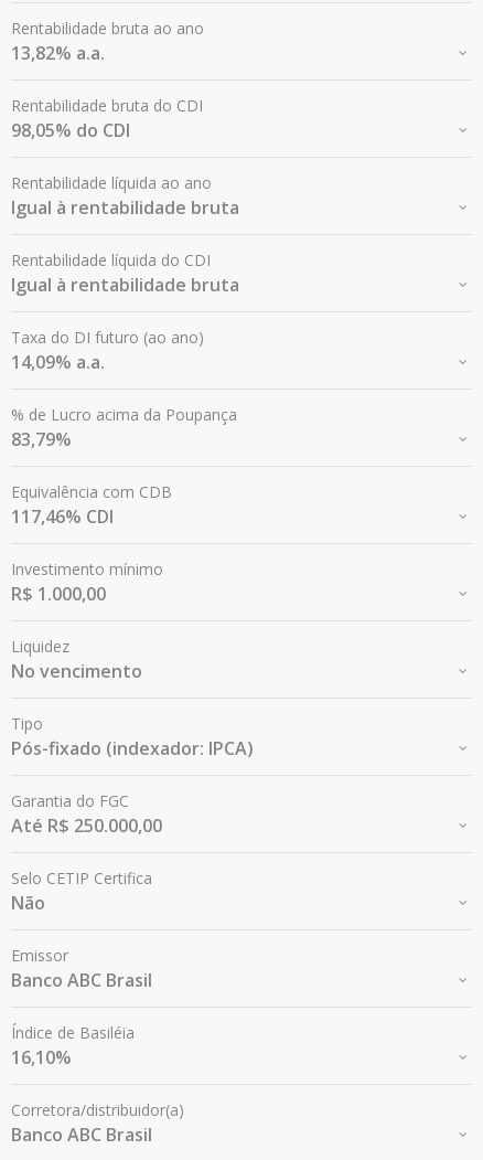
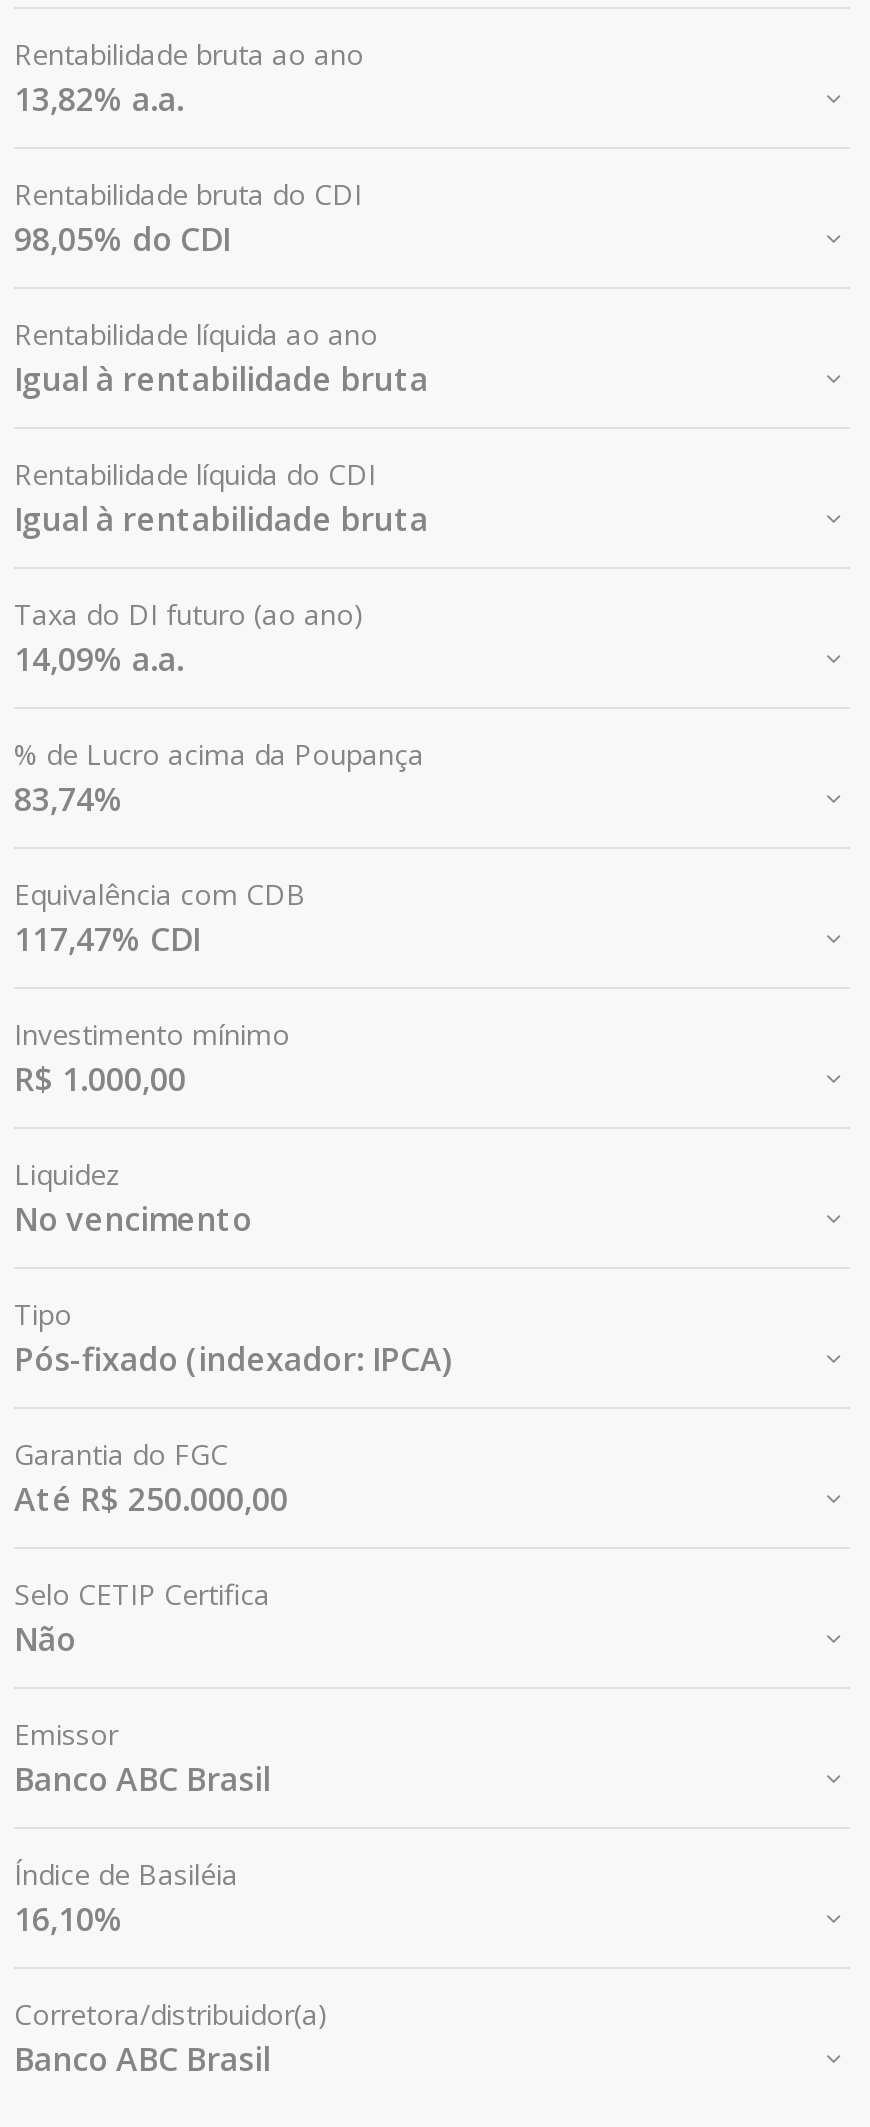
[11,428,72,452] 83,79% -> [14,778,124,822] 83,74%
[11,505,114,529] 117,46% CDI -> [14,918,200,962] 117,47% CDI

